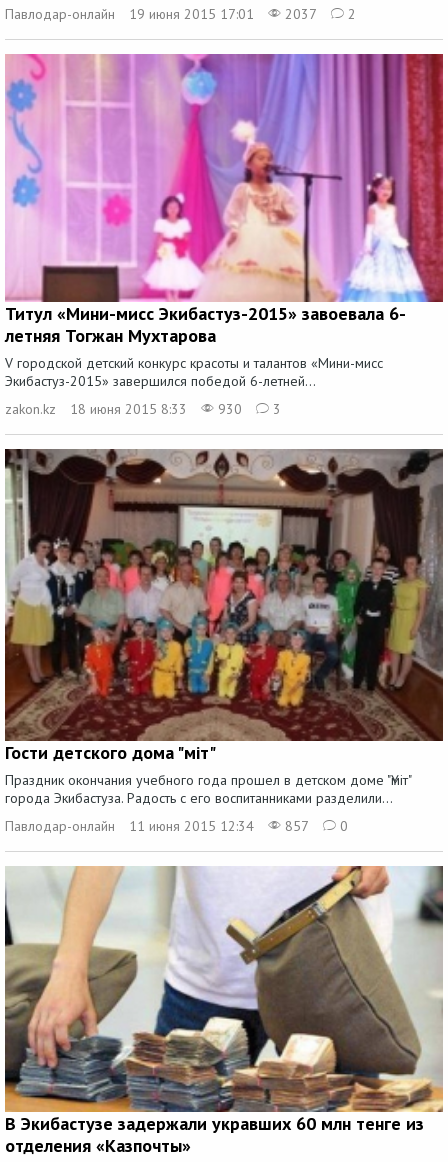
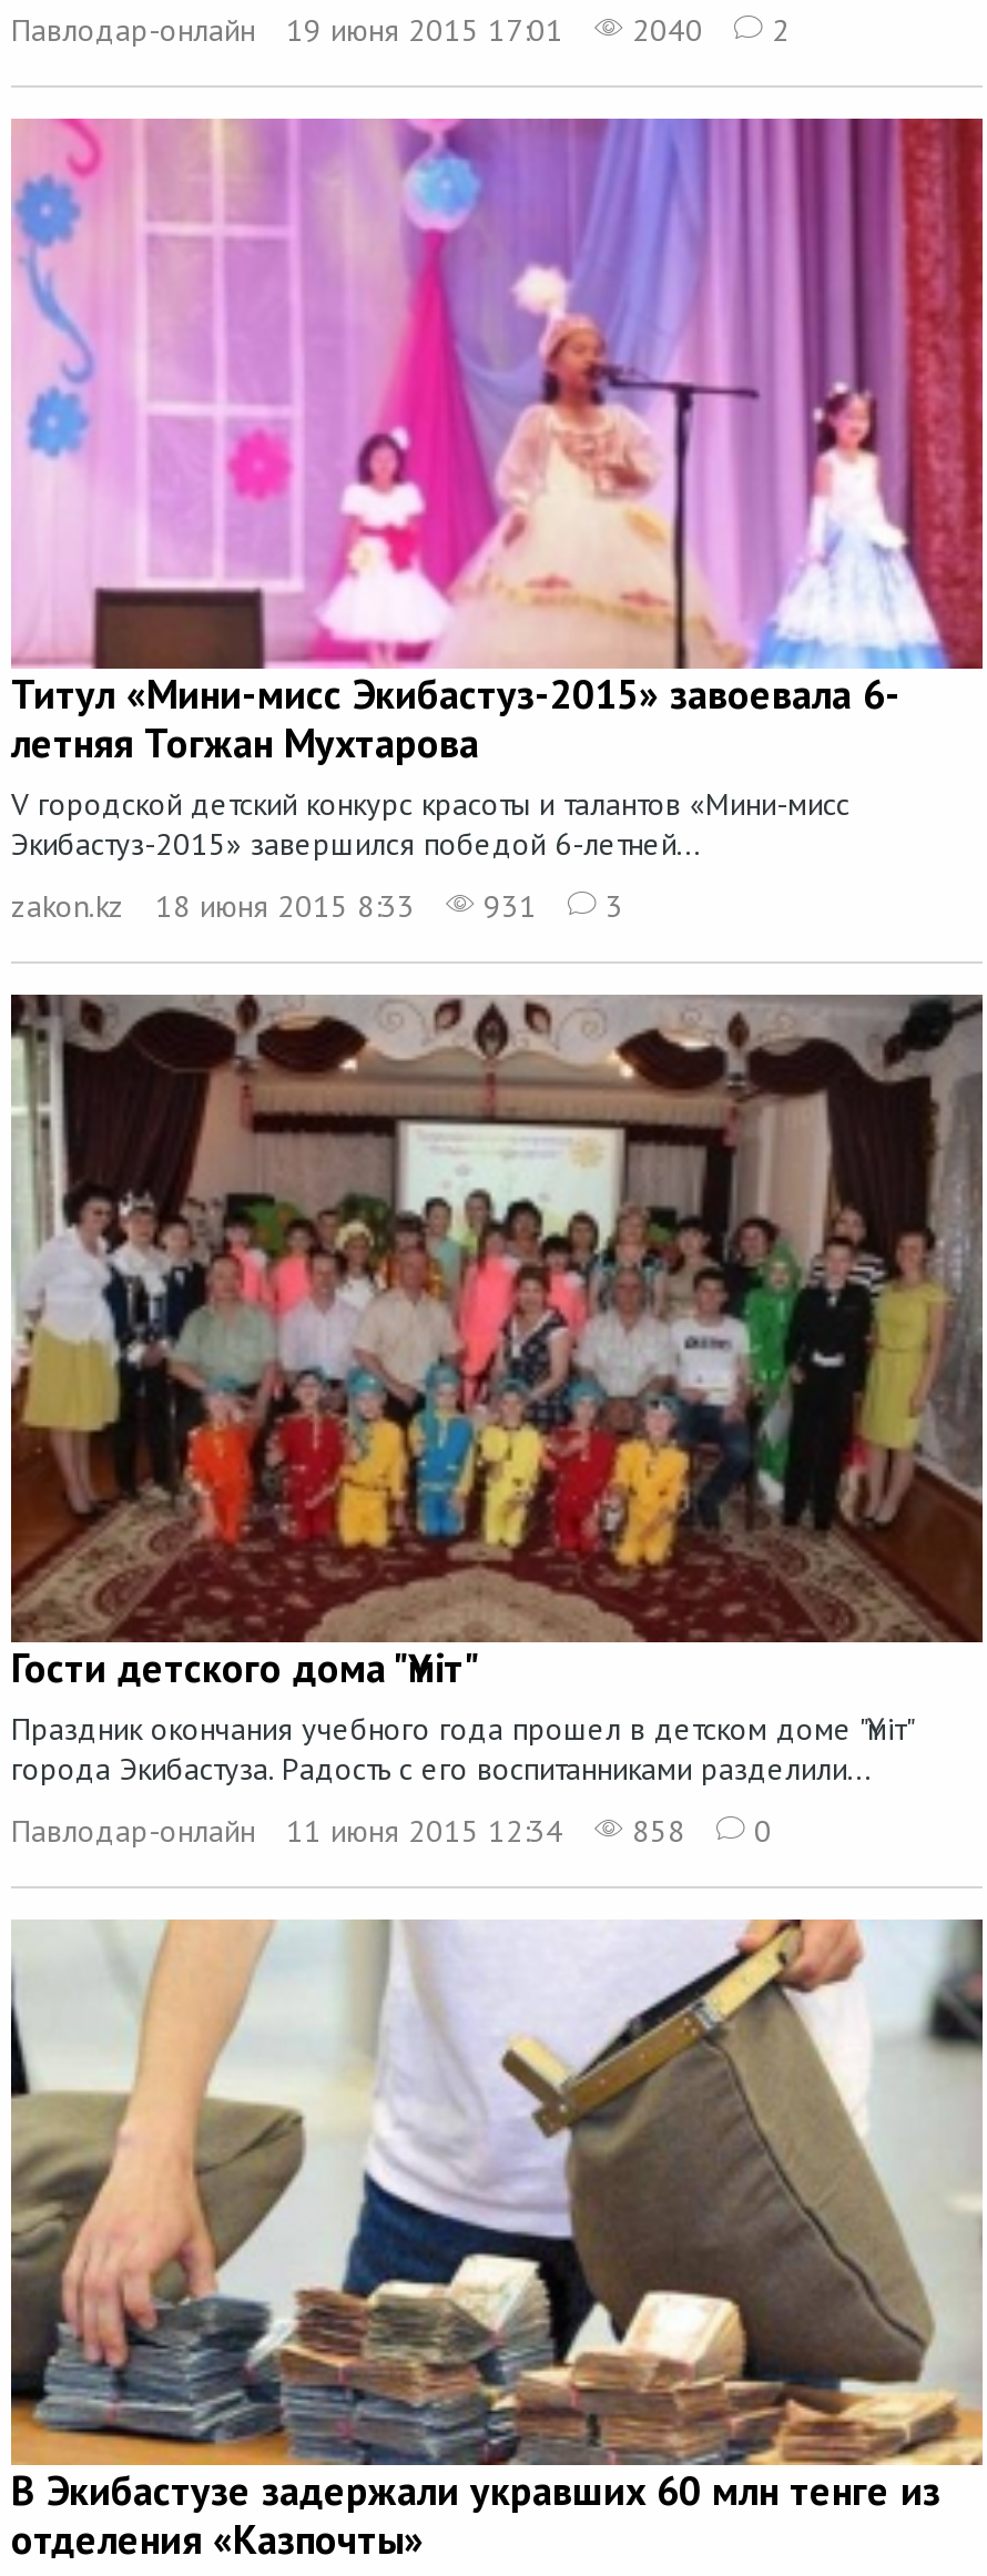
[5,5,356,23] Павлодар-онлайн 19 июня 2015 17:01 2037 2 -> [11,10,790,50] Павлодар-онлайн 19 июня 2015 17:01 2040 2
[5,400,281,418] zakon.kz 18 июня 2015 8:33 930 3 -> [11,886,623,926] zakon.kz 18 июня 2015 8:33 931 3
[281,817,309,835] 857 -> [623,1811,685,1851] 858

